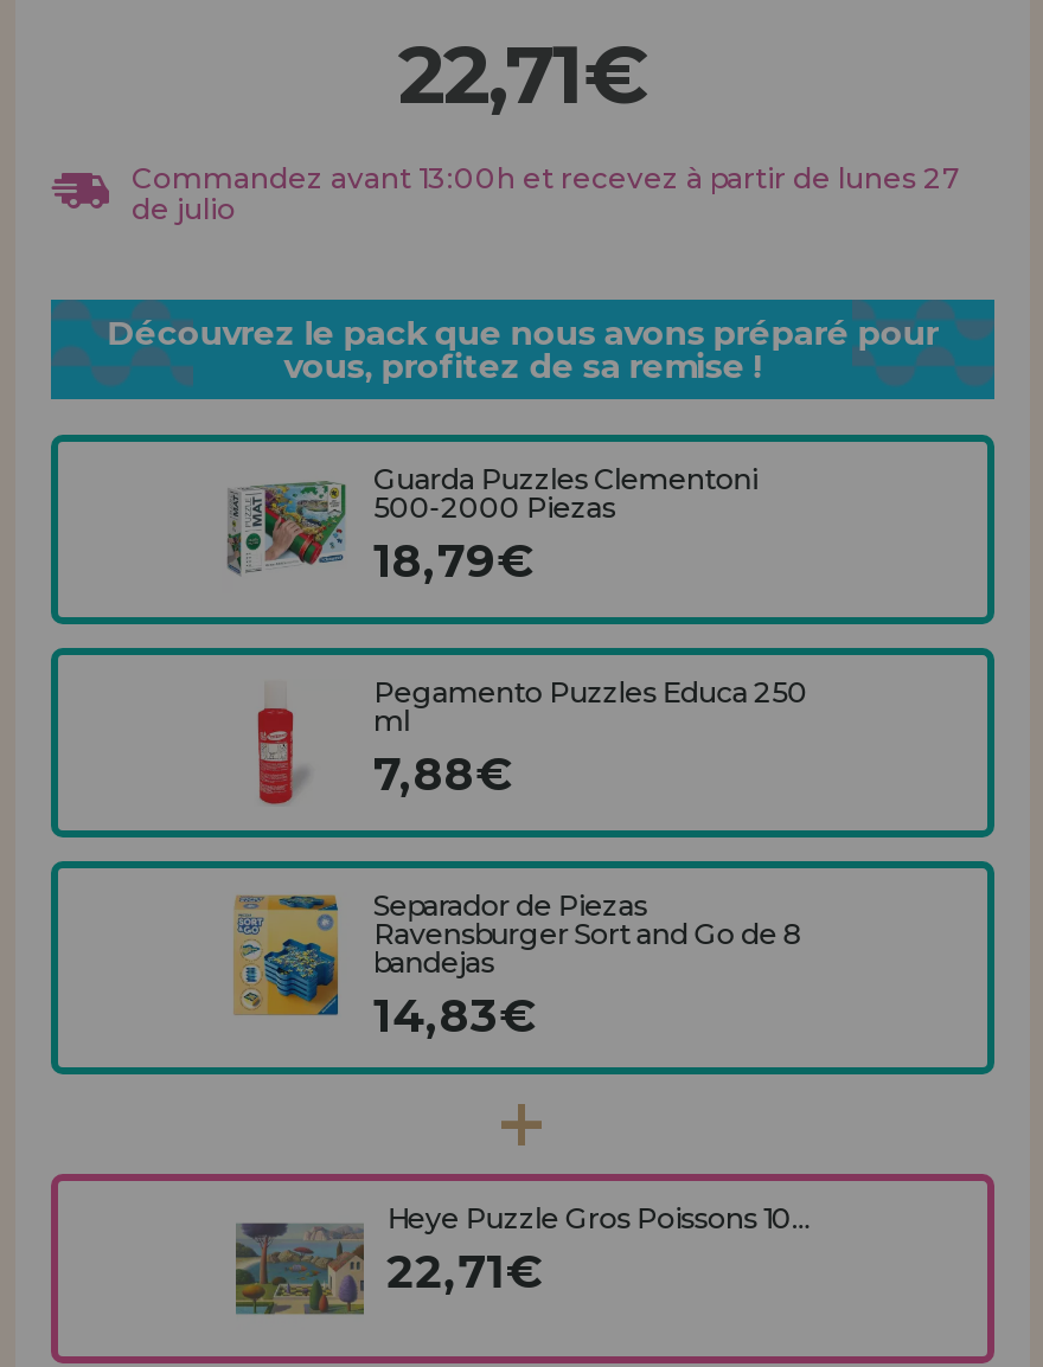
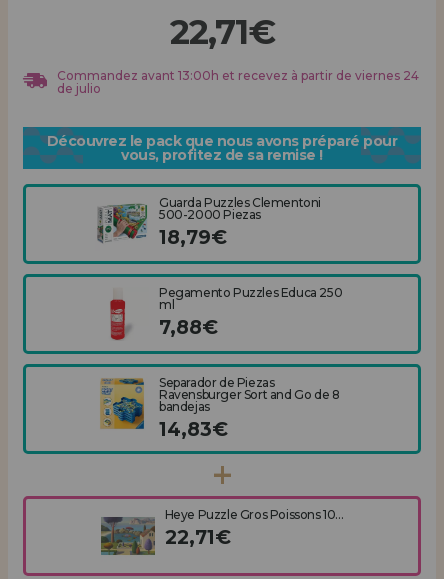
[132,160,961,195] Commandez avant 13:00h et recevez à partir de lunes 27 -> [57,68,419,83] Commandez avant 13:00h et recevez à partir de viernes 24

